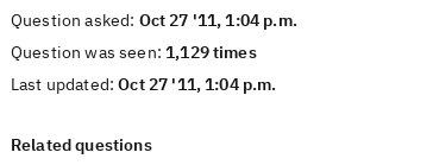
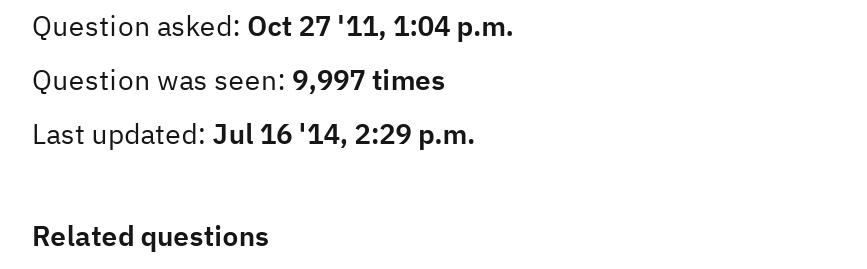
[11,42,257,63] Question was seen: 1,129 times -> [32,62,446,98] Question was seen: 9,997 times
[11,74,277,95] Last updated: Oct 27 '11, 1:04 p.m. -> [32,116,475,152] Last updated: Jul 16 '14, 2:29 p.m.

